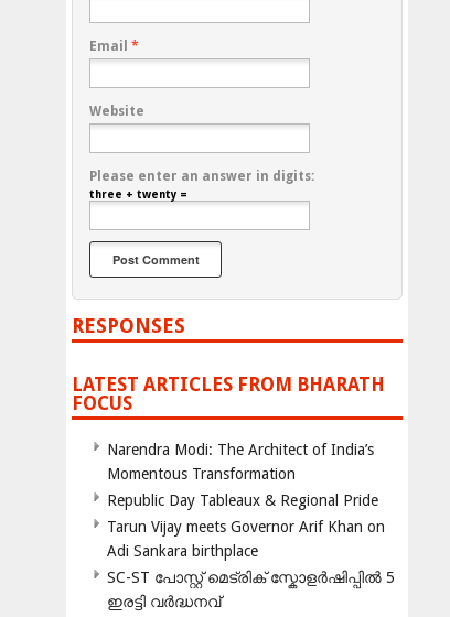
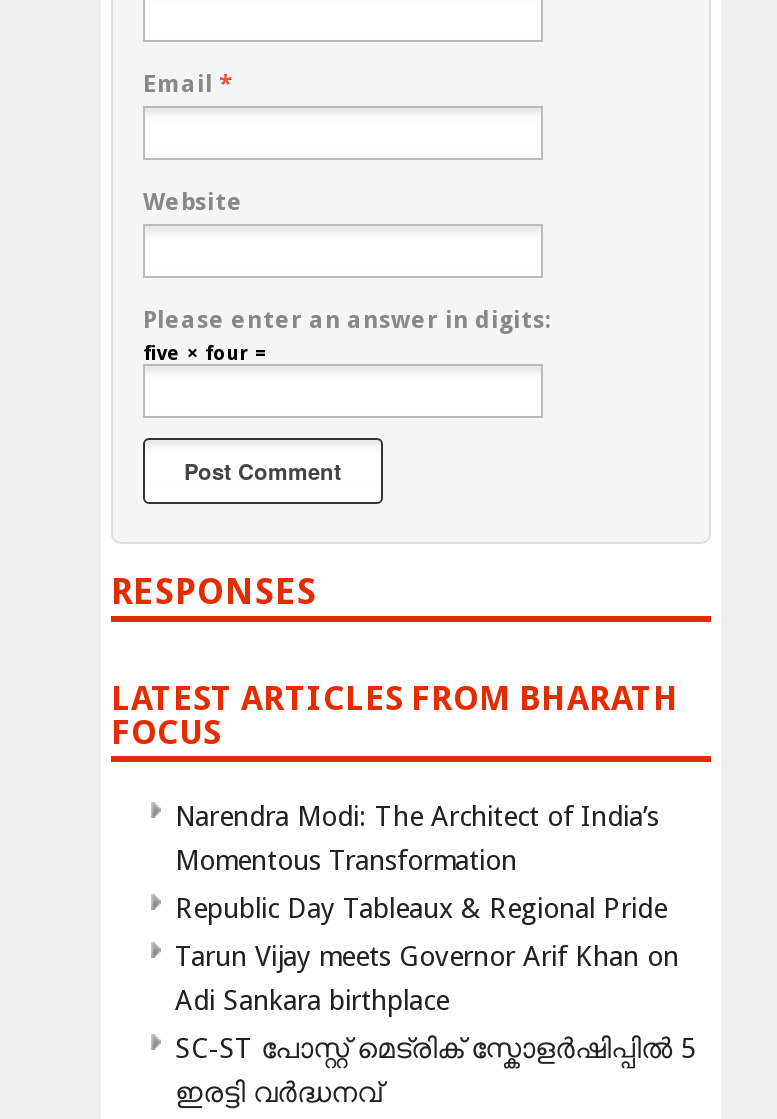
[89,189,187,201] three + twenty = -> [143,343,269,365] five × four =

